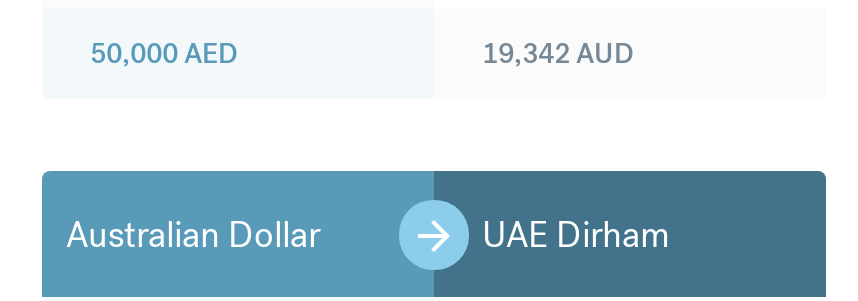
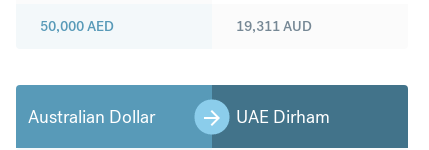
[482,35,634,71] 19,342 AUD -> [236,17,312,35] 19,311 AUD

